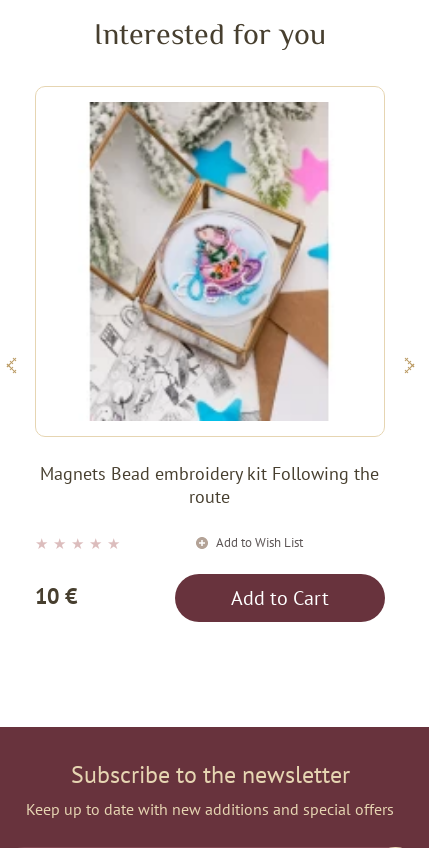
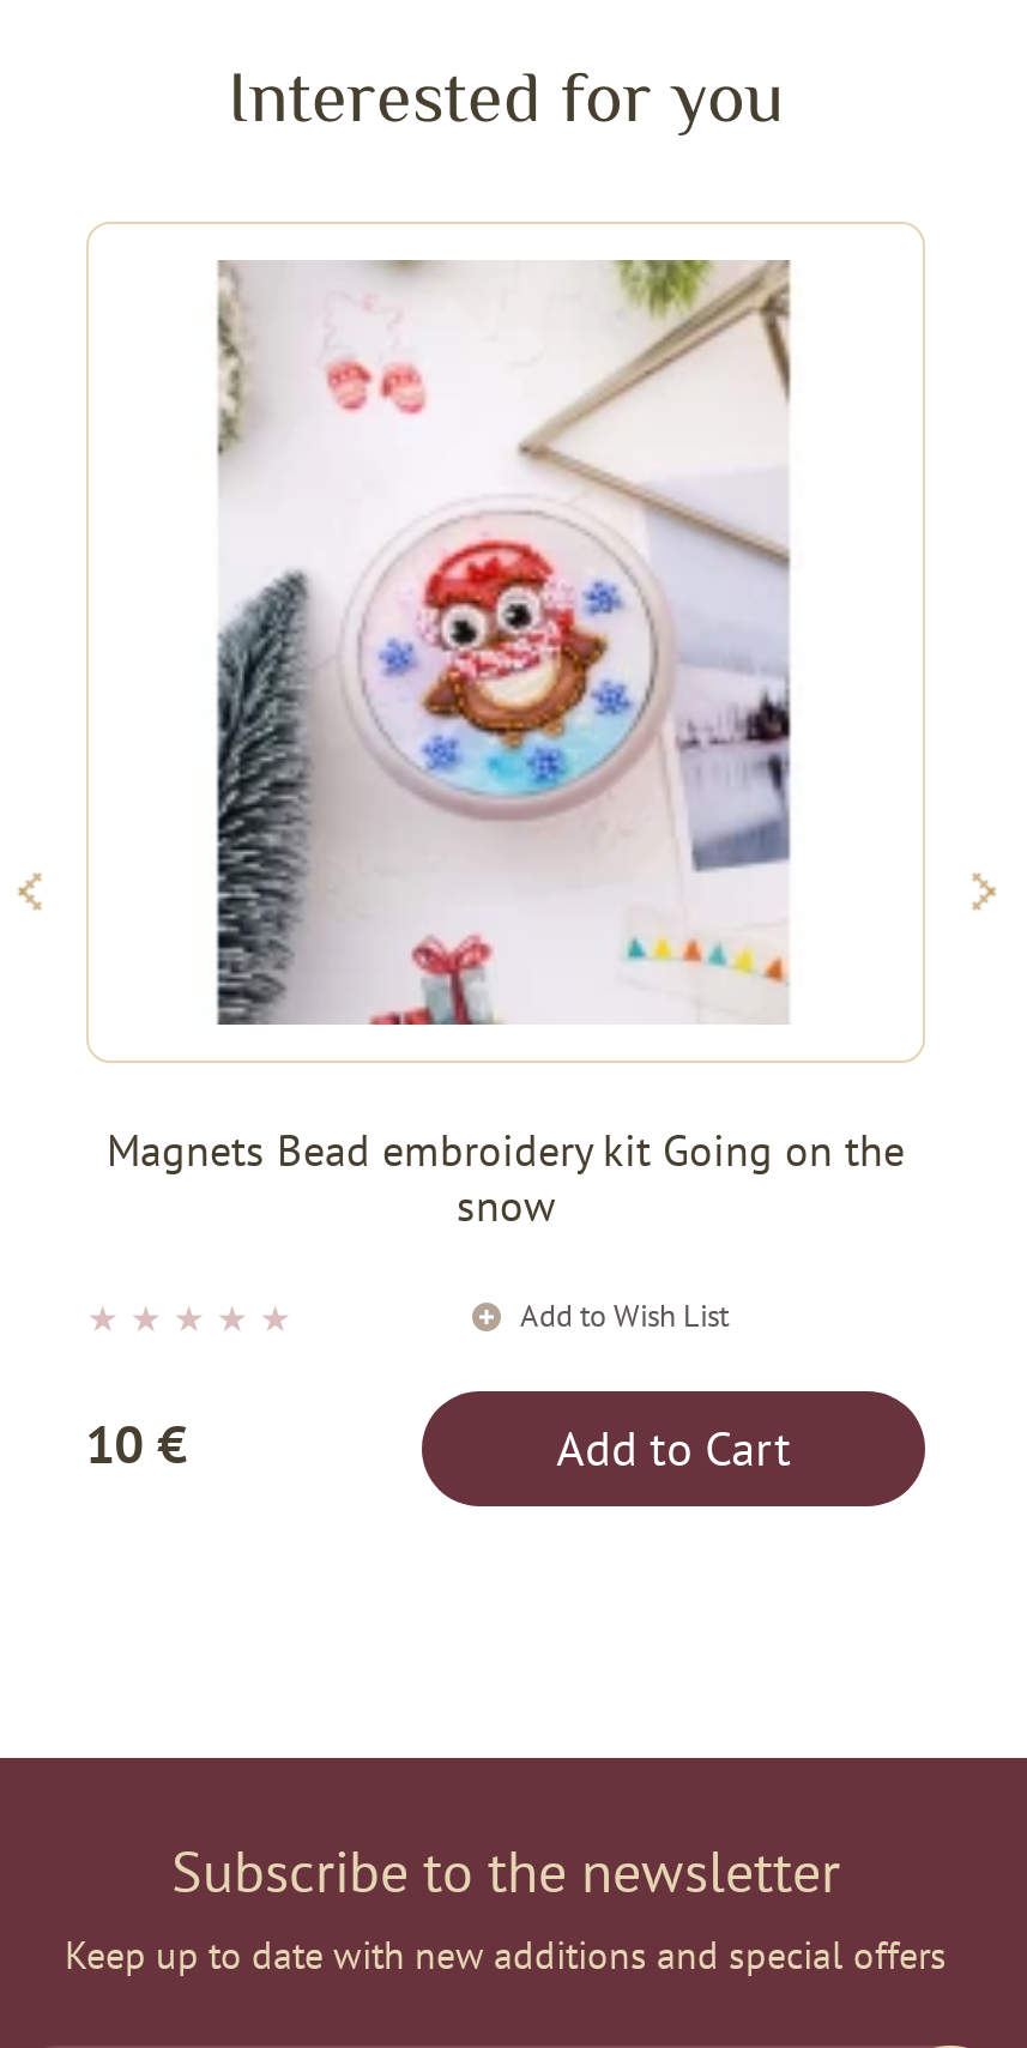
[40,101,379,508] [image] | Magnets Bead embroidery kit Following the | route -> [107,260,905,1232] [image] | Magnets Bead embroidery kit Going on the | snow

